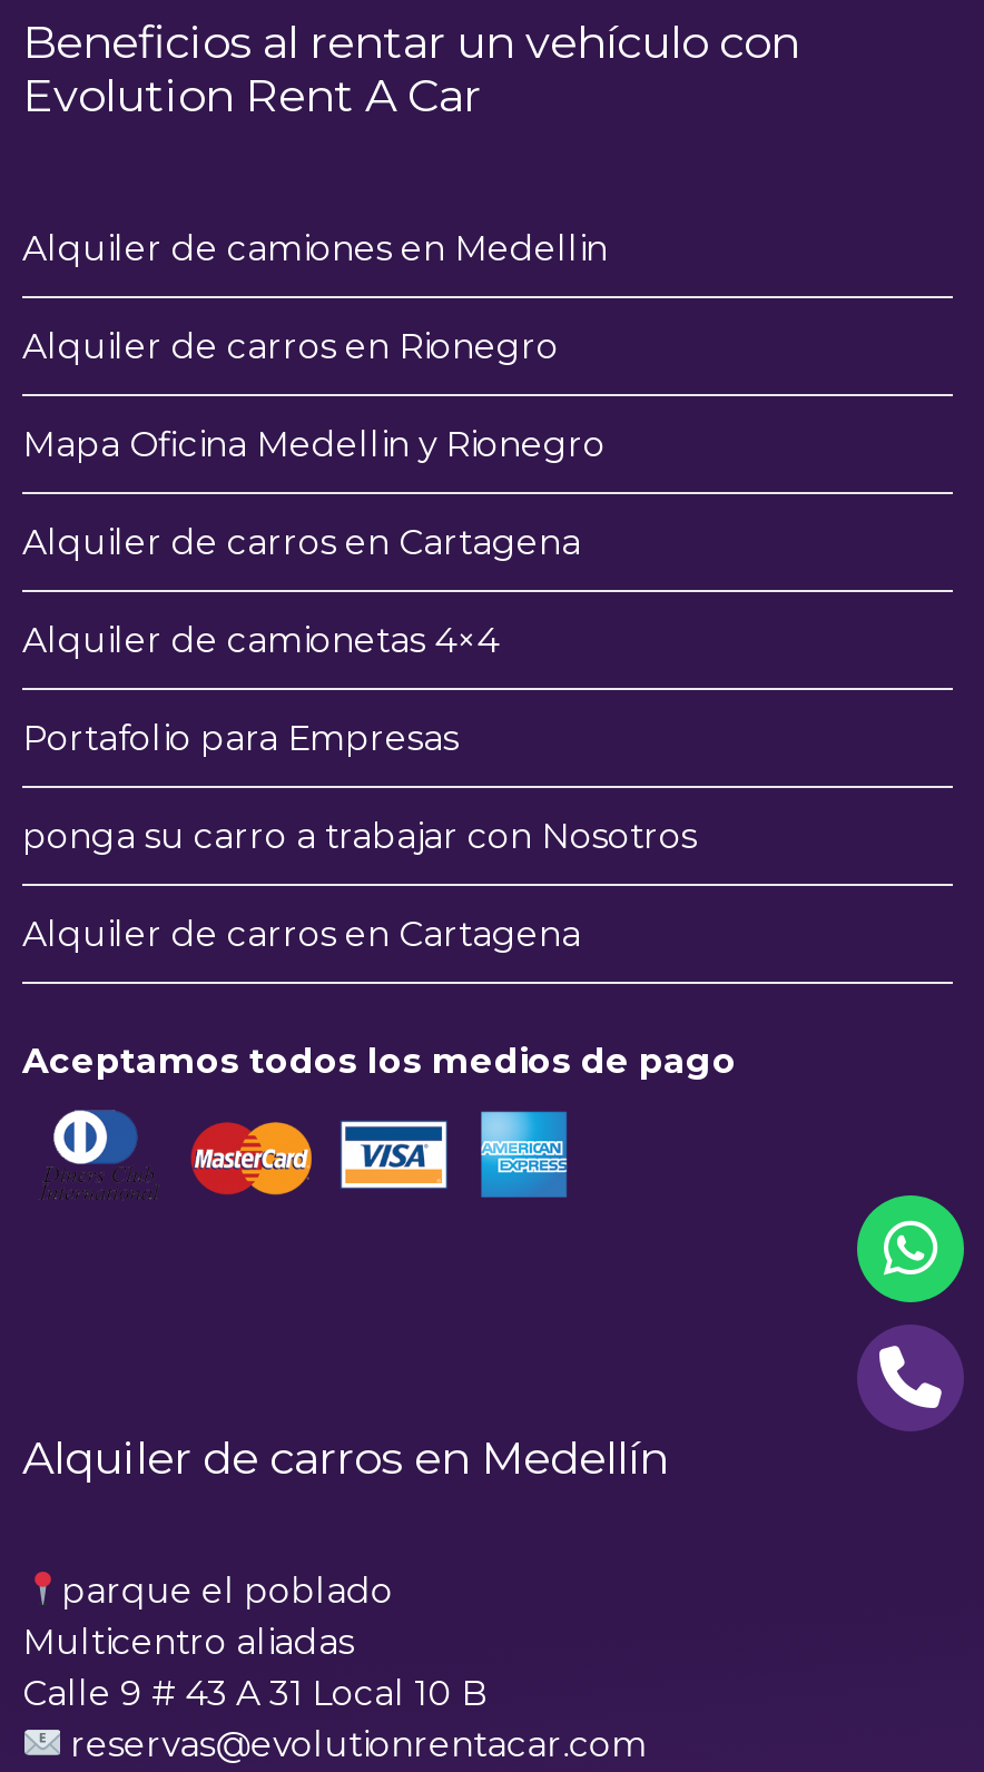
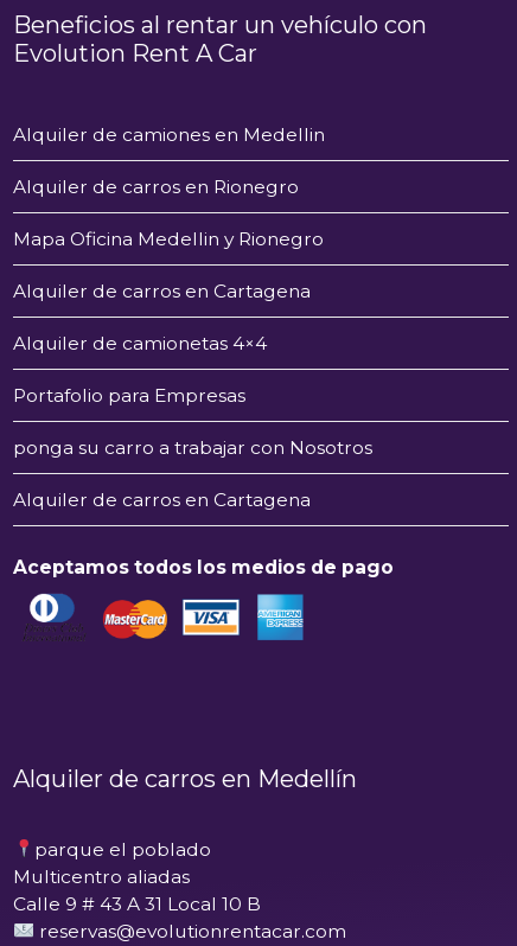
[855,1193,966,1305] [image] -> none
[857,1325,964,1431] [image] -> none

